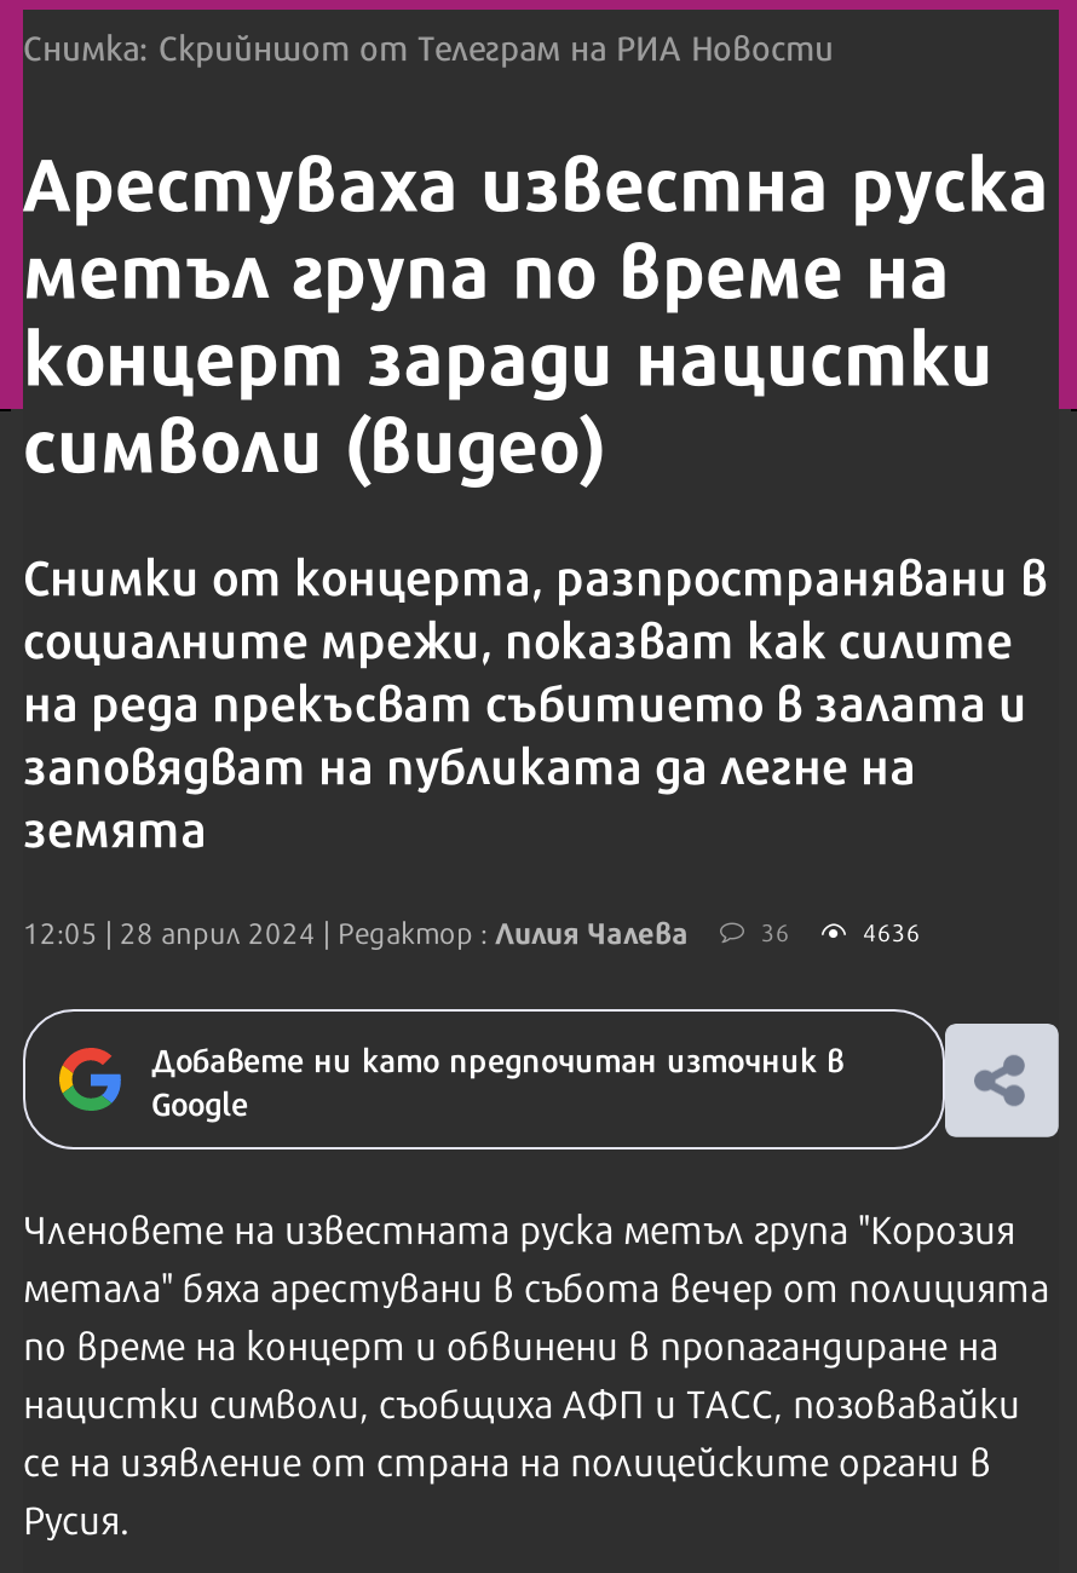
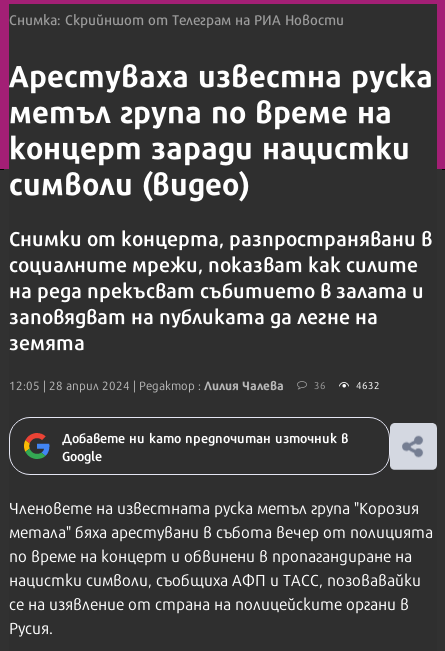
[863,913,921,949] 4636 -> [356,377,380,392] 4632

